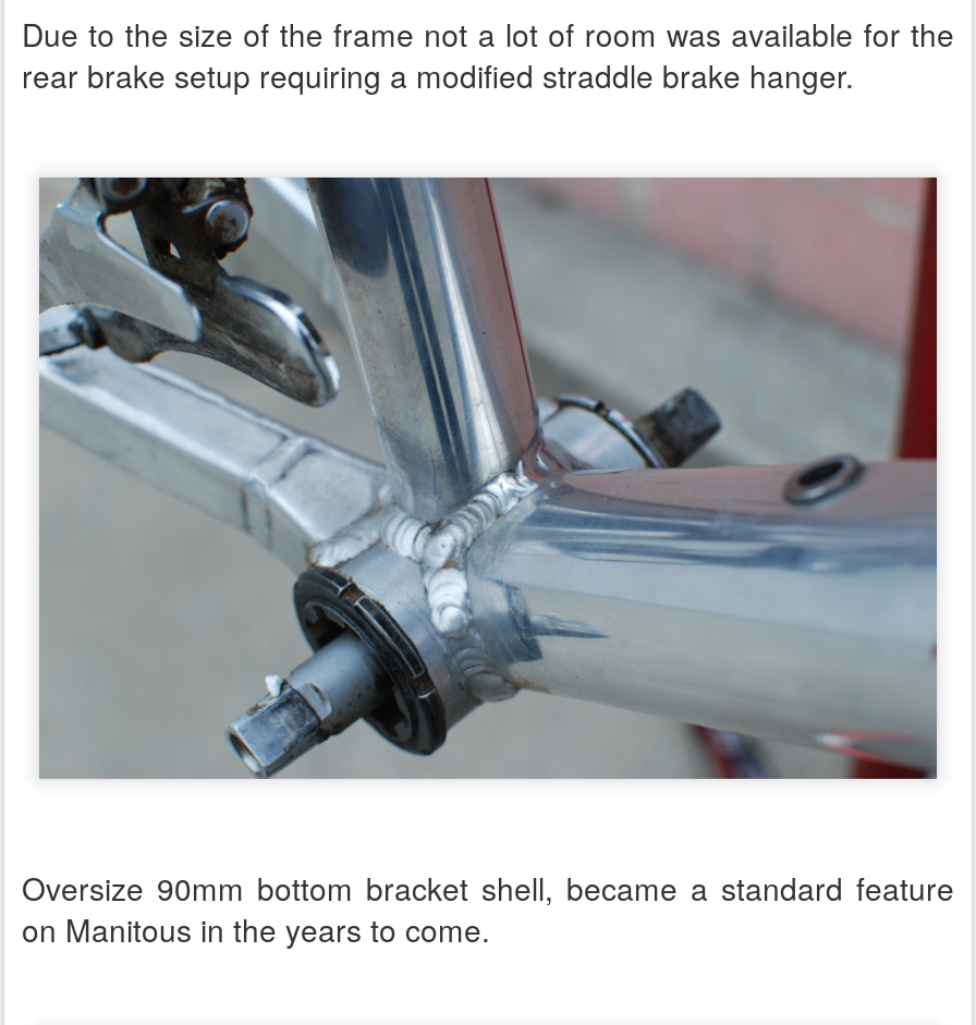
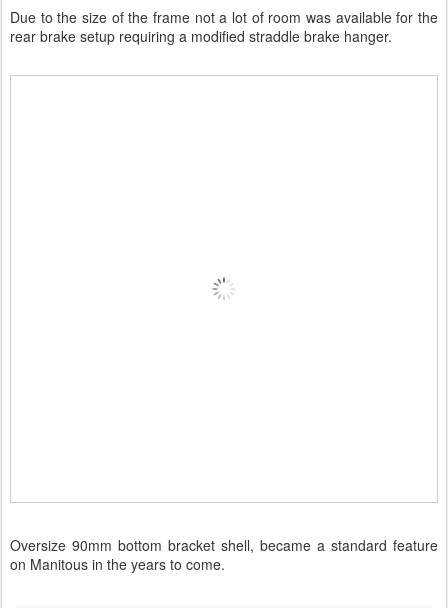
[37,173,941,783] [image] -> none

